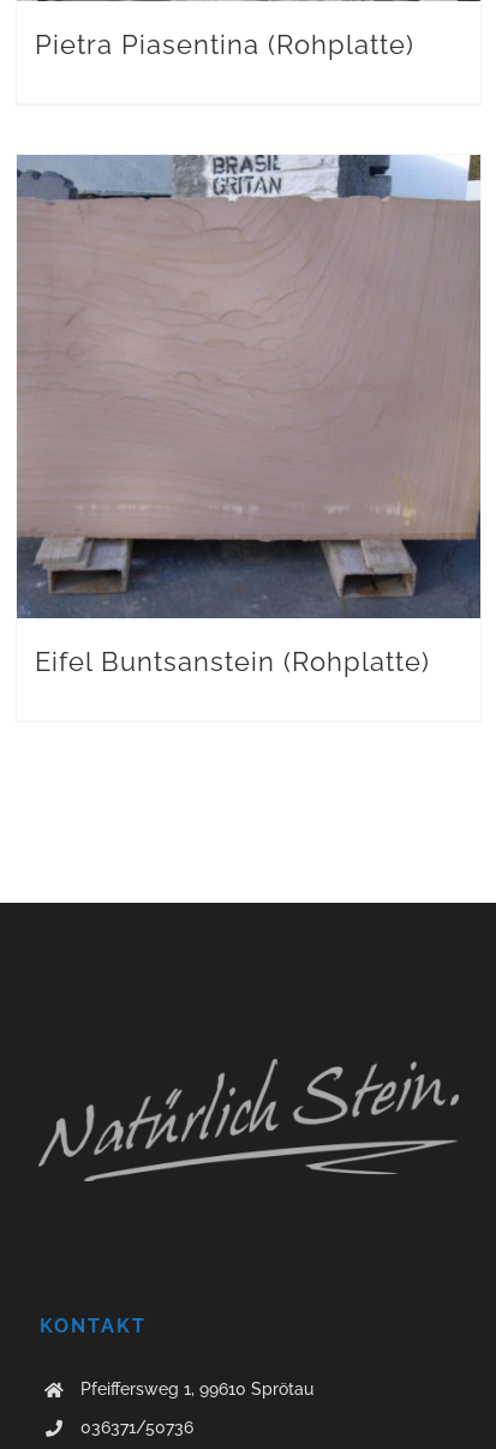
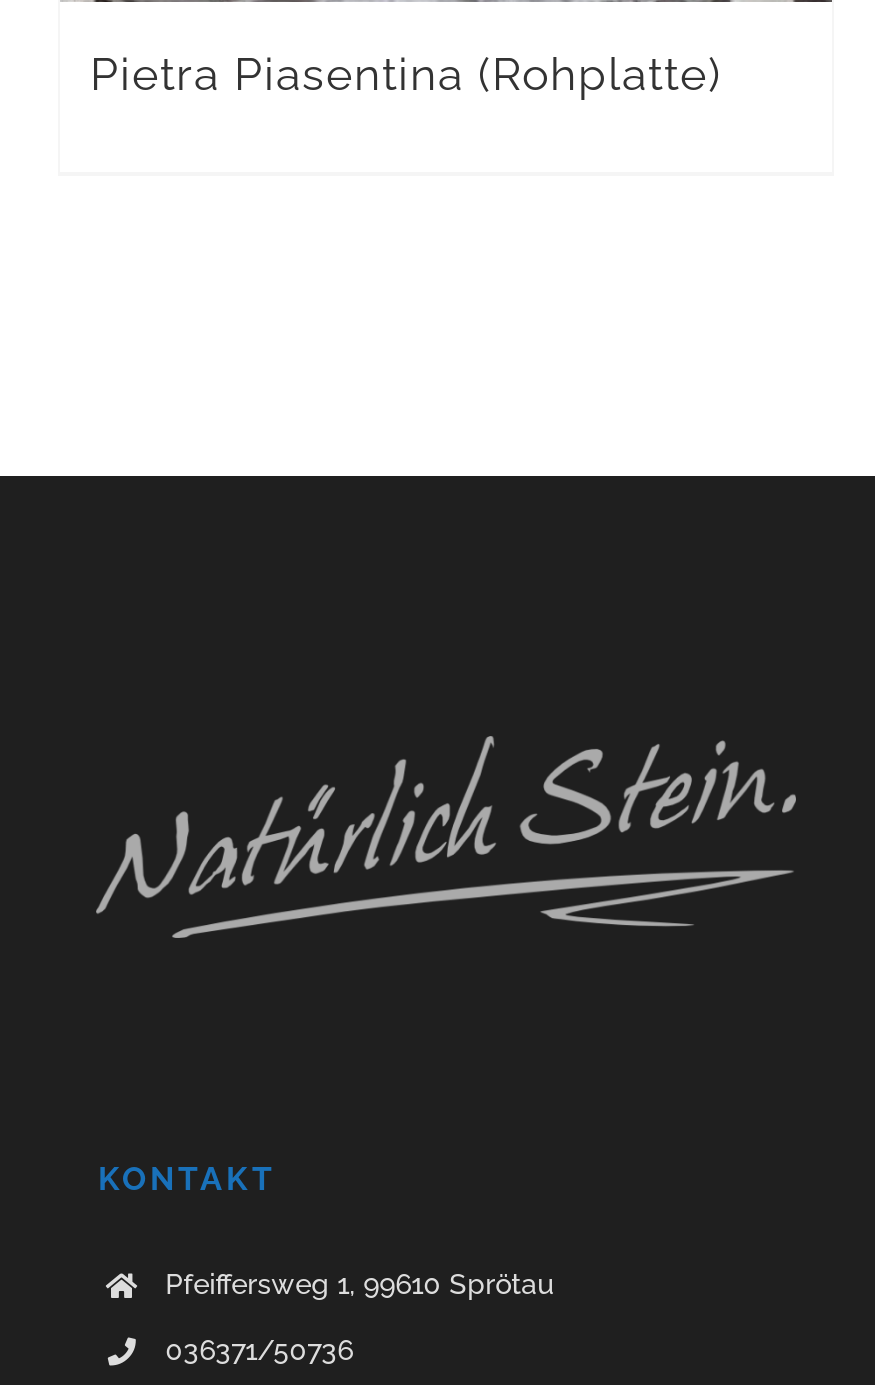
[16,154,480,677] [image] | Eifel Buntsanstein (Rohplatte) -> none

